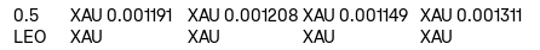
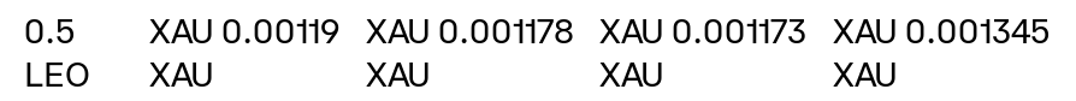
[70,4,172,26] XAU 0.001191 -> [149,8,339,52] XAU 0.00119
[188,4,298,26] XAU 0.001208 -> [366,8,573,52] XAU 0.001178
[303,4,408,26] XAU 0.001149 -> [599,8,806,52] XAU 0.001173
[420,4,522,26] XAU 0.001311 -> [833,8,1050,52] XAU 0.001345

